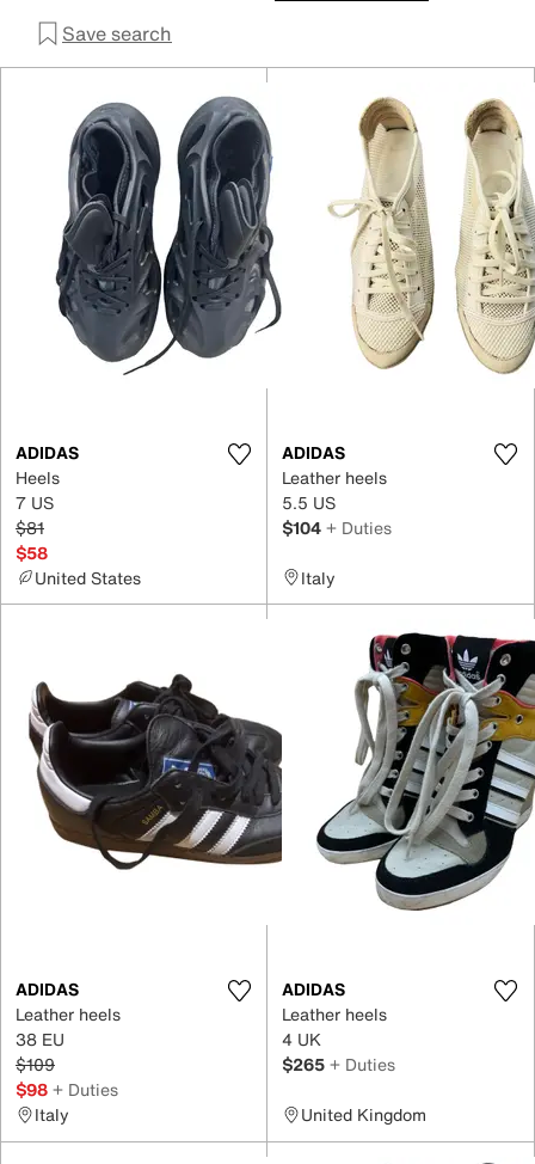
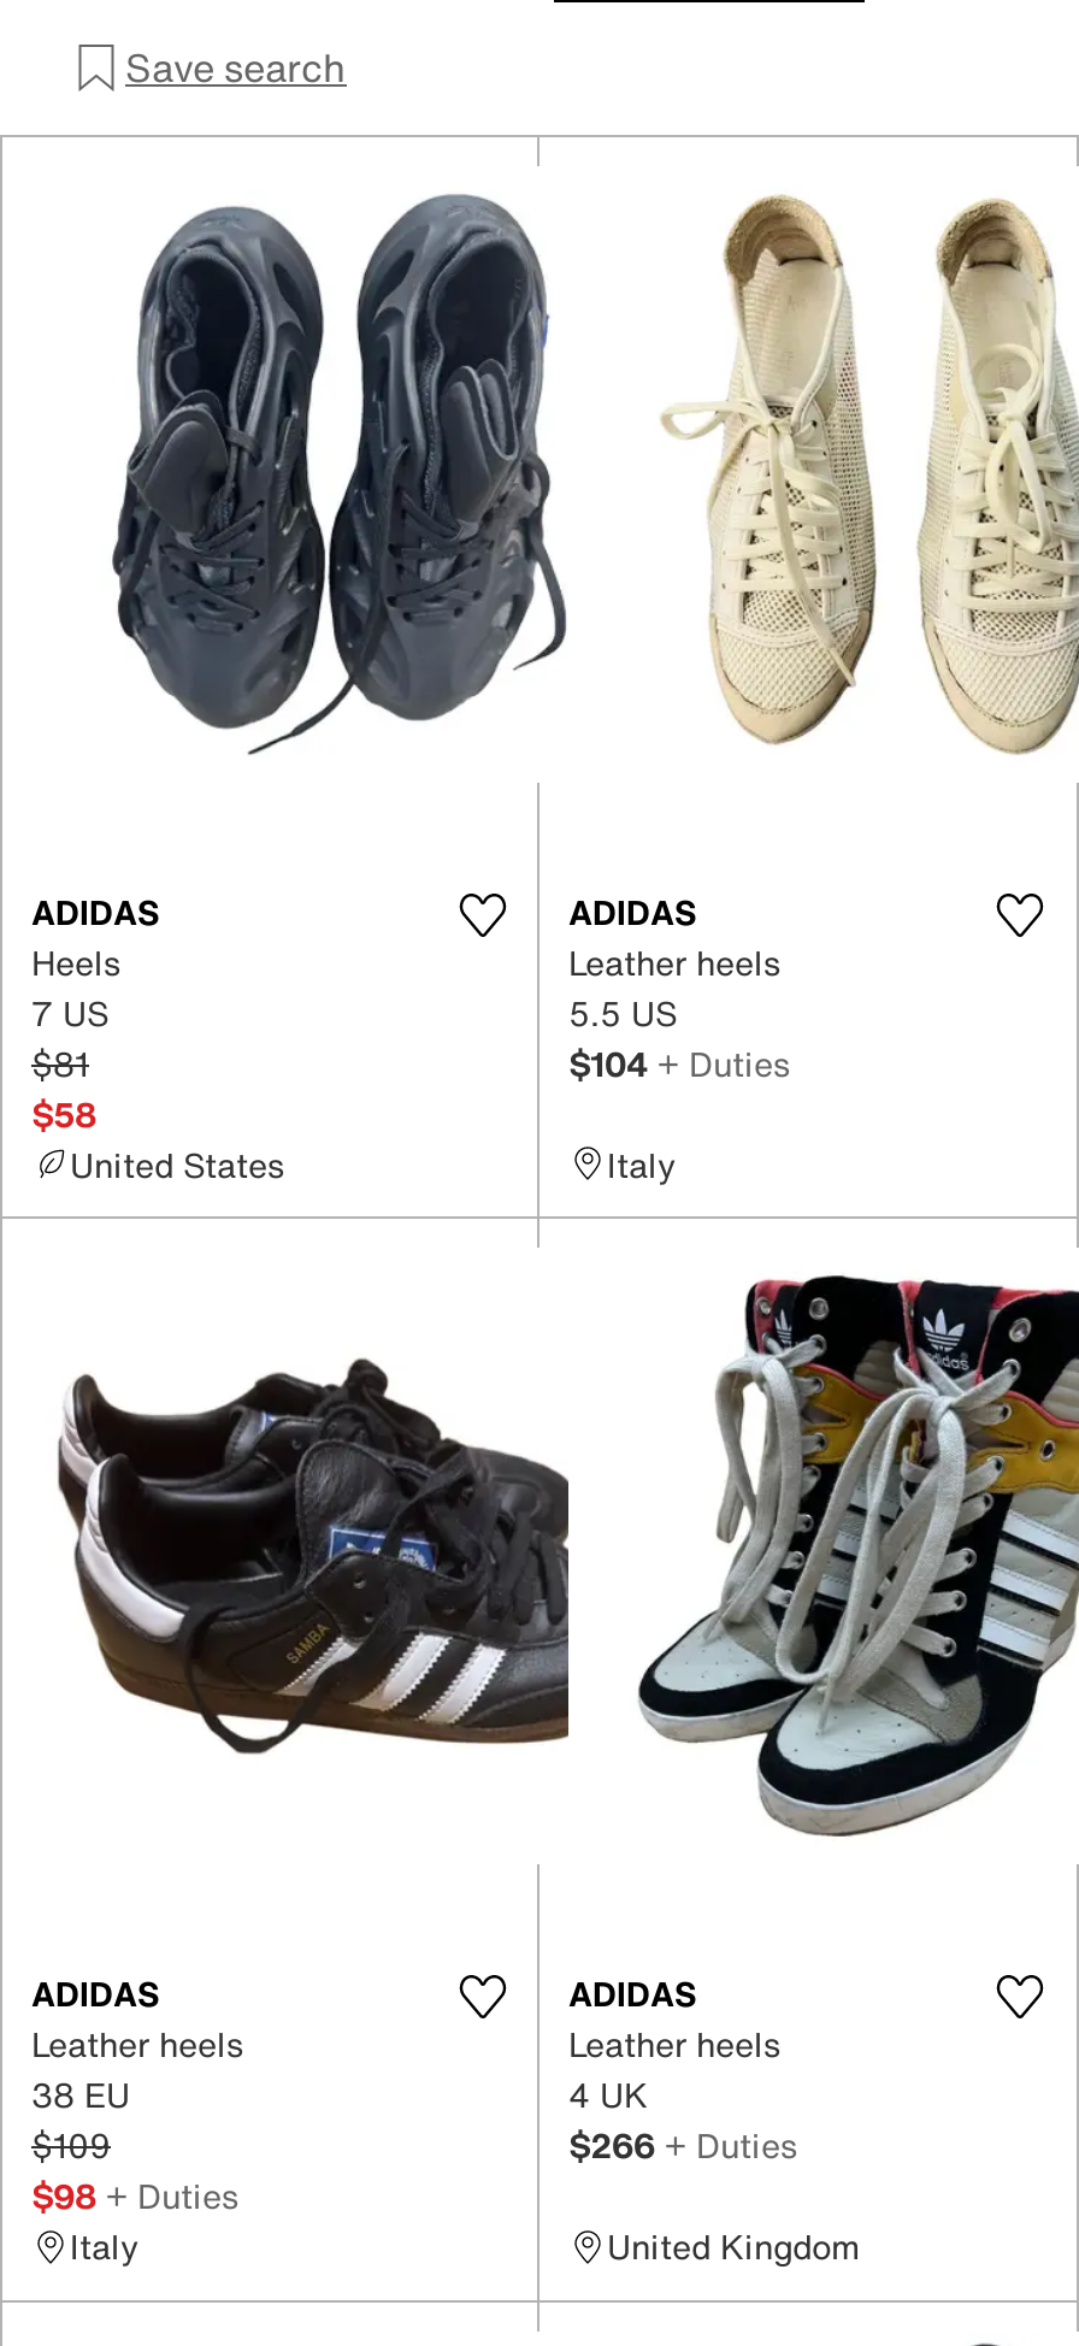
[282,1052,395,1077] $265 + Duties -> [568,2120,797,2170] $266 + Duties

